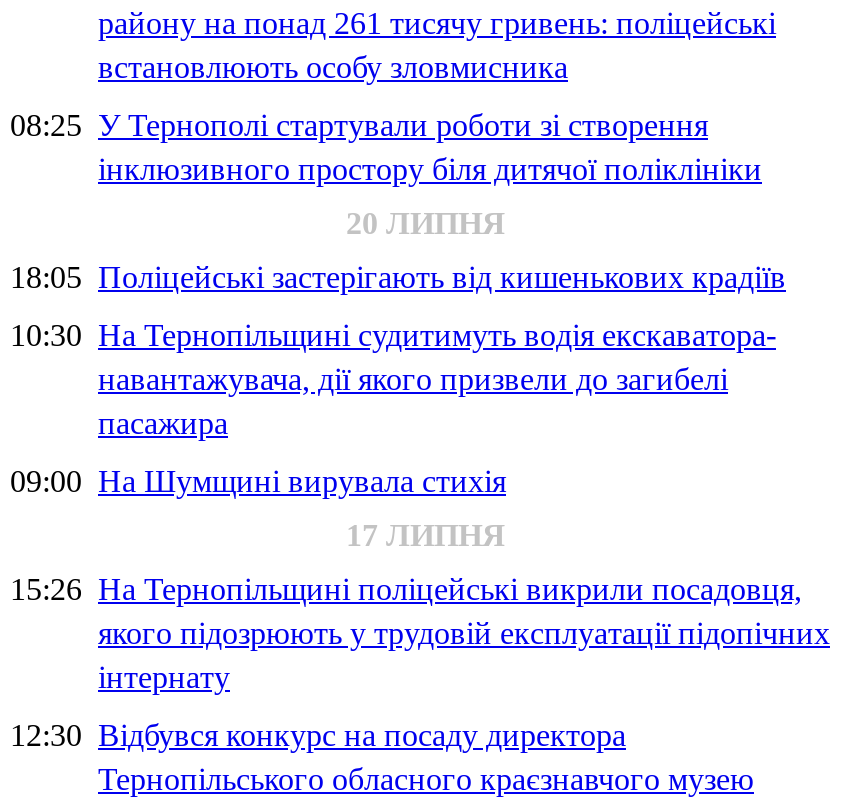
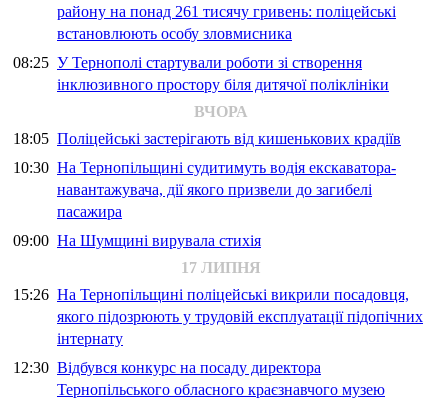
[346,207,506,241] 20 ЛИПНЯ -> [194,103,248,120] ВЧОРА

